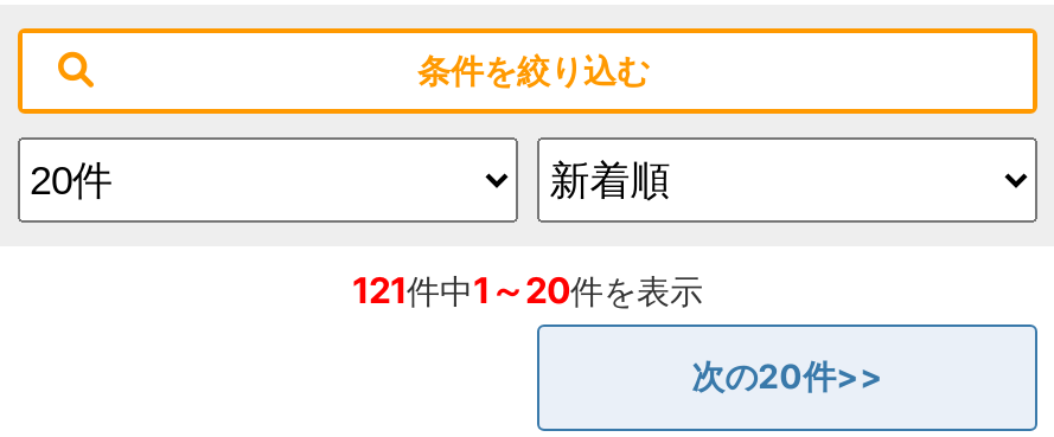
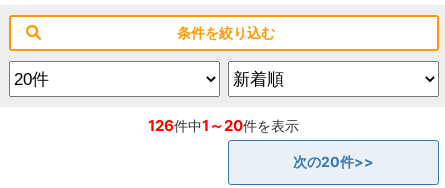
[352,269,703,314] 121件中1～20件を表示 -> [148,116,299,135] 126件中1～20件を表示

